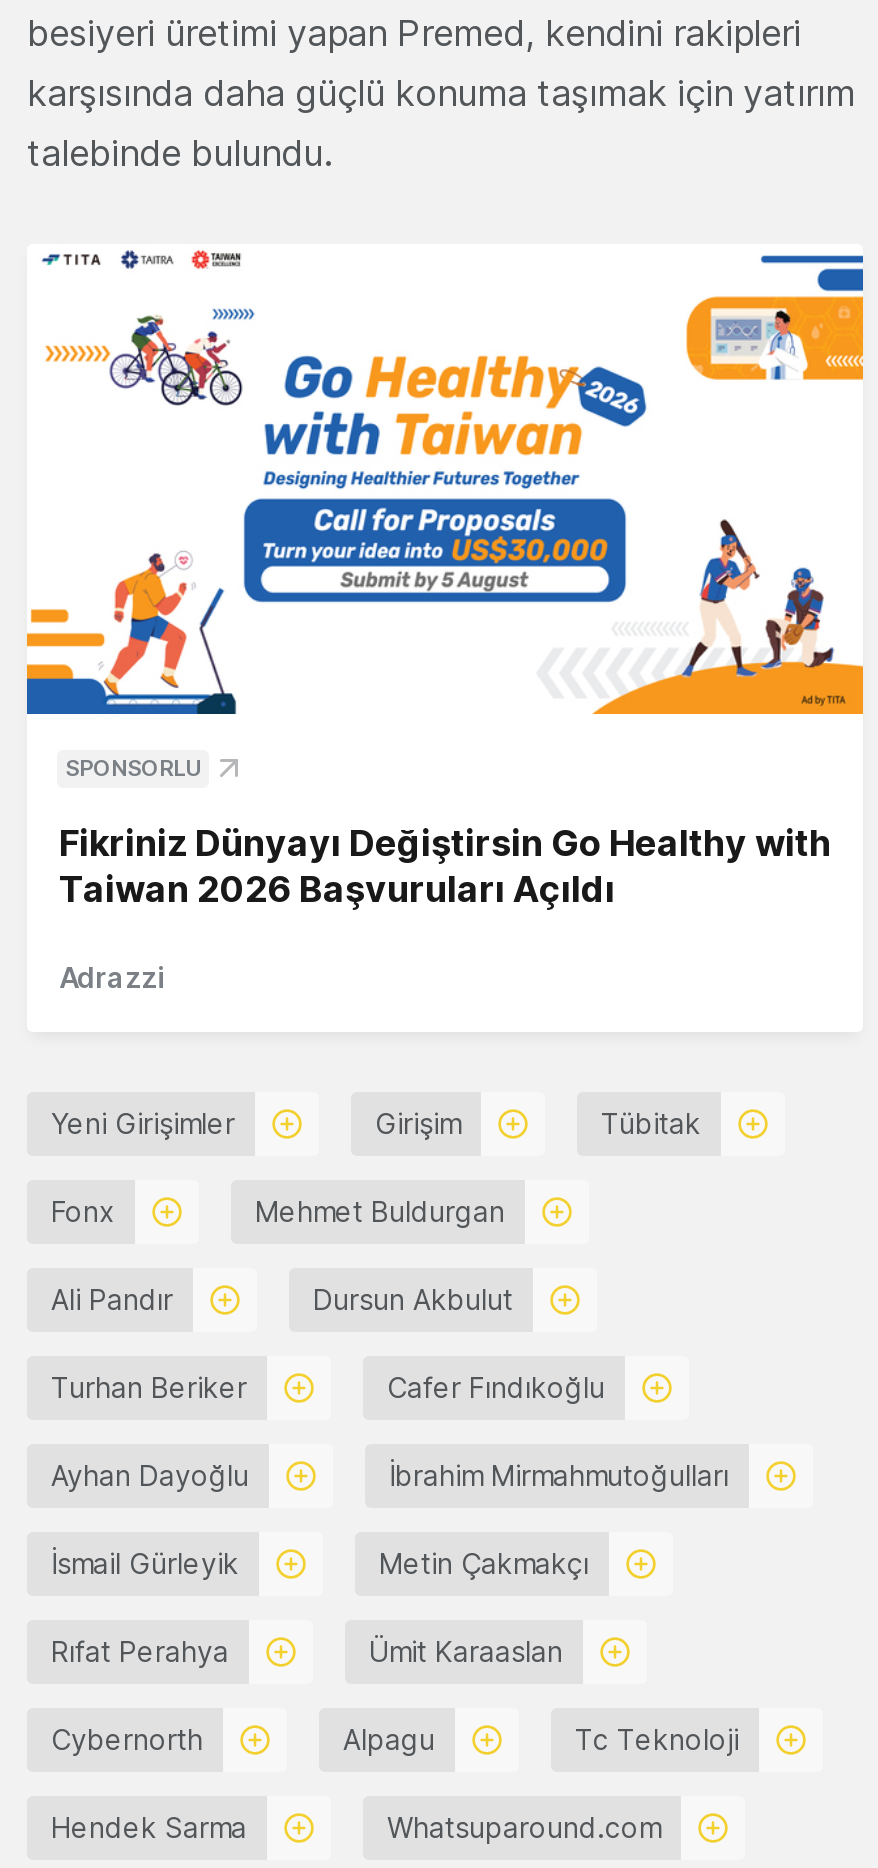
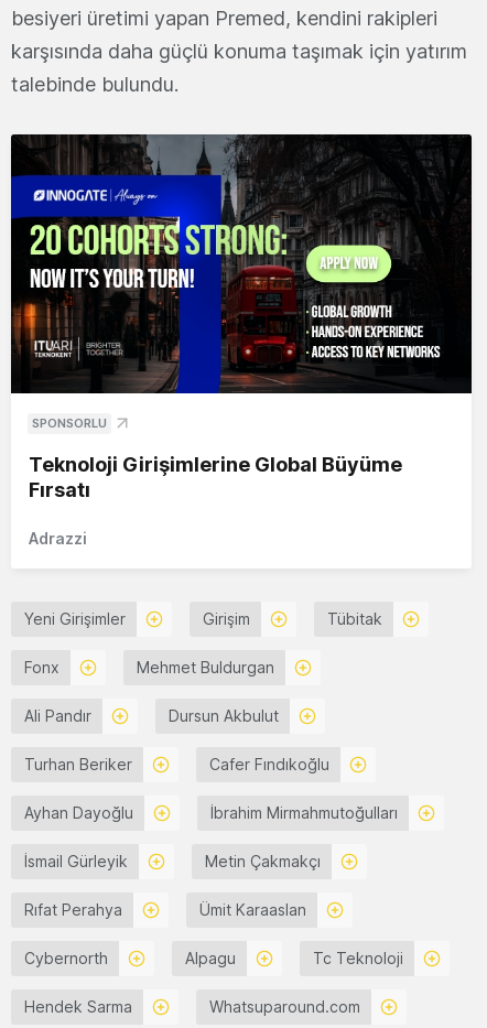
[25,244,865,716] [image] -> [10,133,473,394] [image]
[59,822,831,910] Fikriniz Dünyayı Değiştirsin Go Healthy with | Taiwan 2026 Başvuruları Açıldı -> [29,453,402,501] Teknoloji Girişimlerine Global Büyüme | Fırsatı

